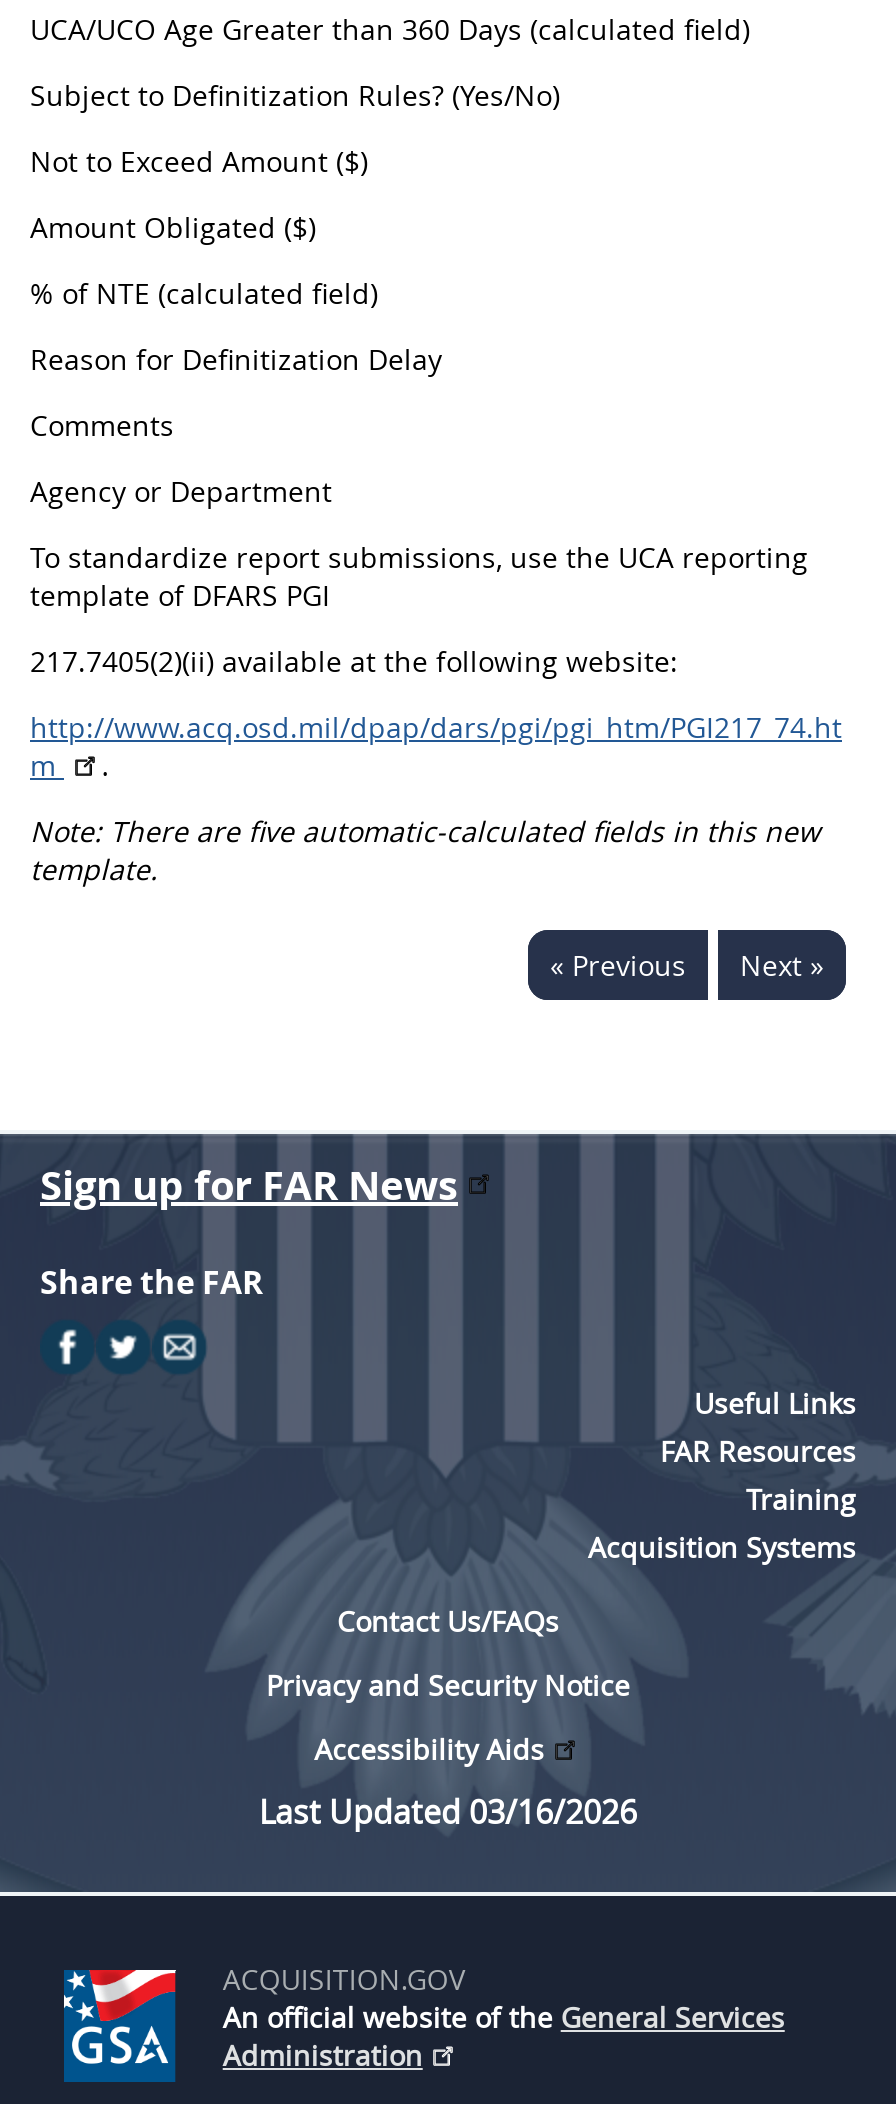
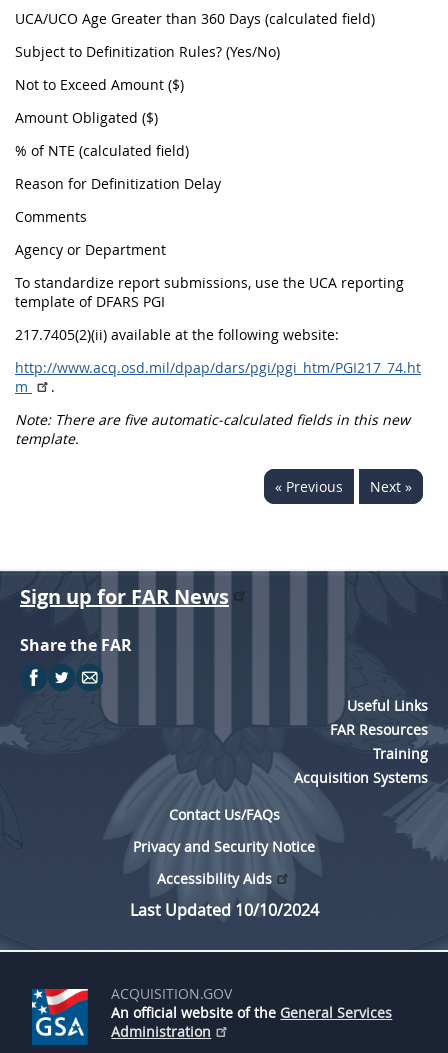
[259,1790,637,1834] Last Updated 03/16/2026 -> [129,899,318,921] Last Updated 10/10/2024

